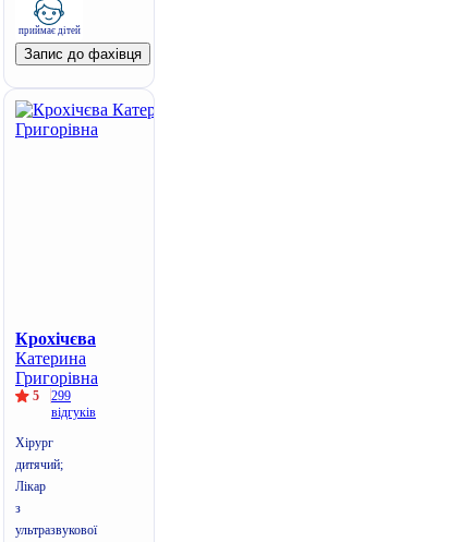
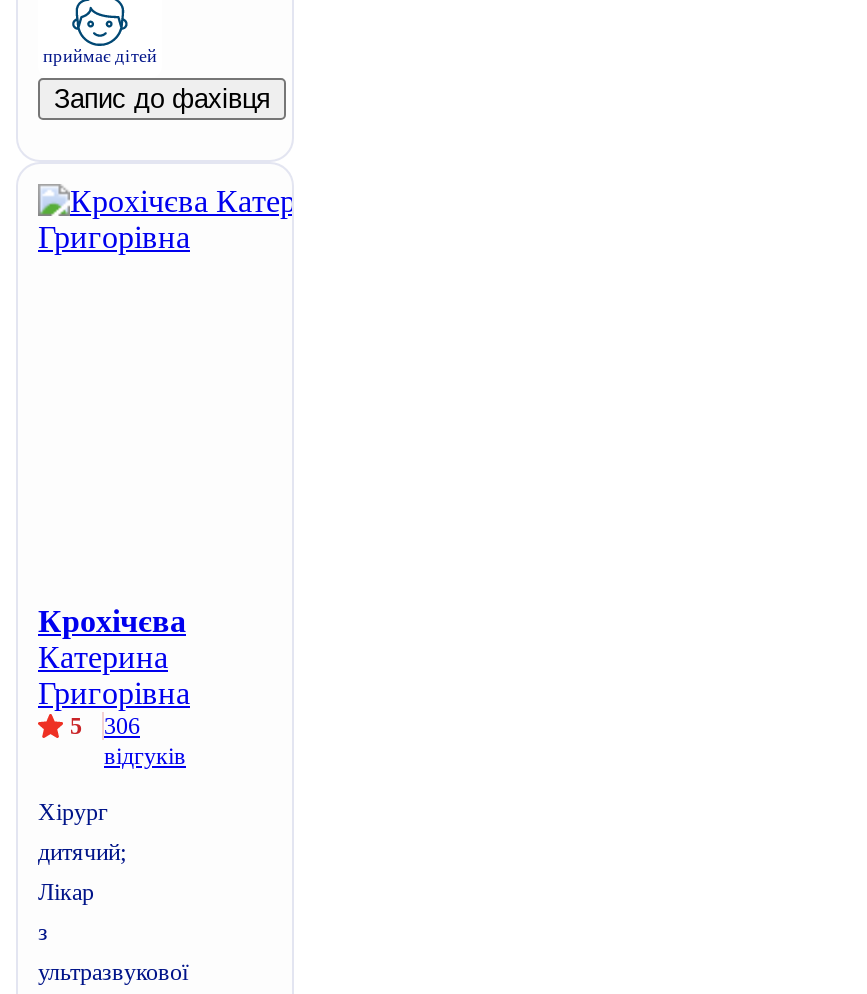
[33,388,71,403] 5 299 -> [70,712,140,740] 5 306

